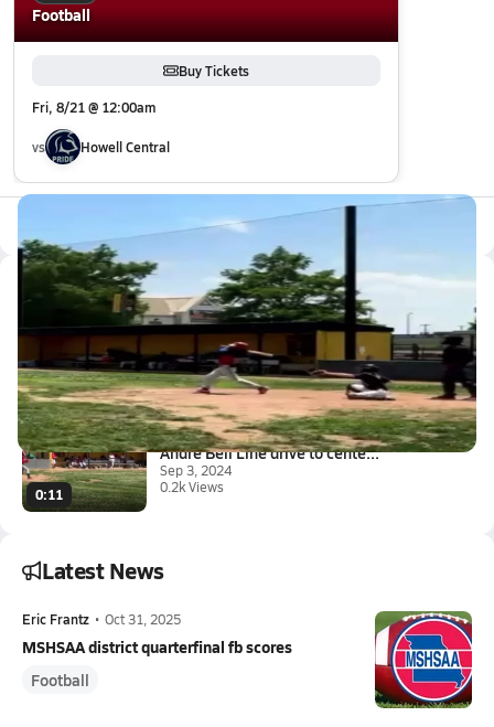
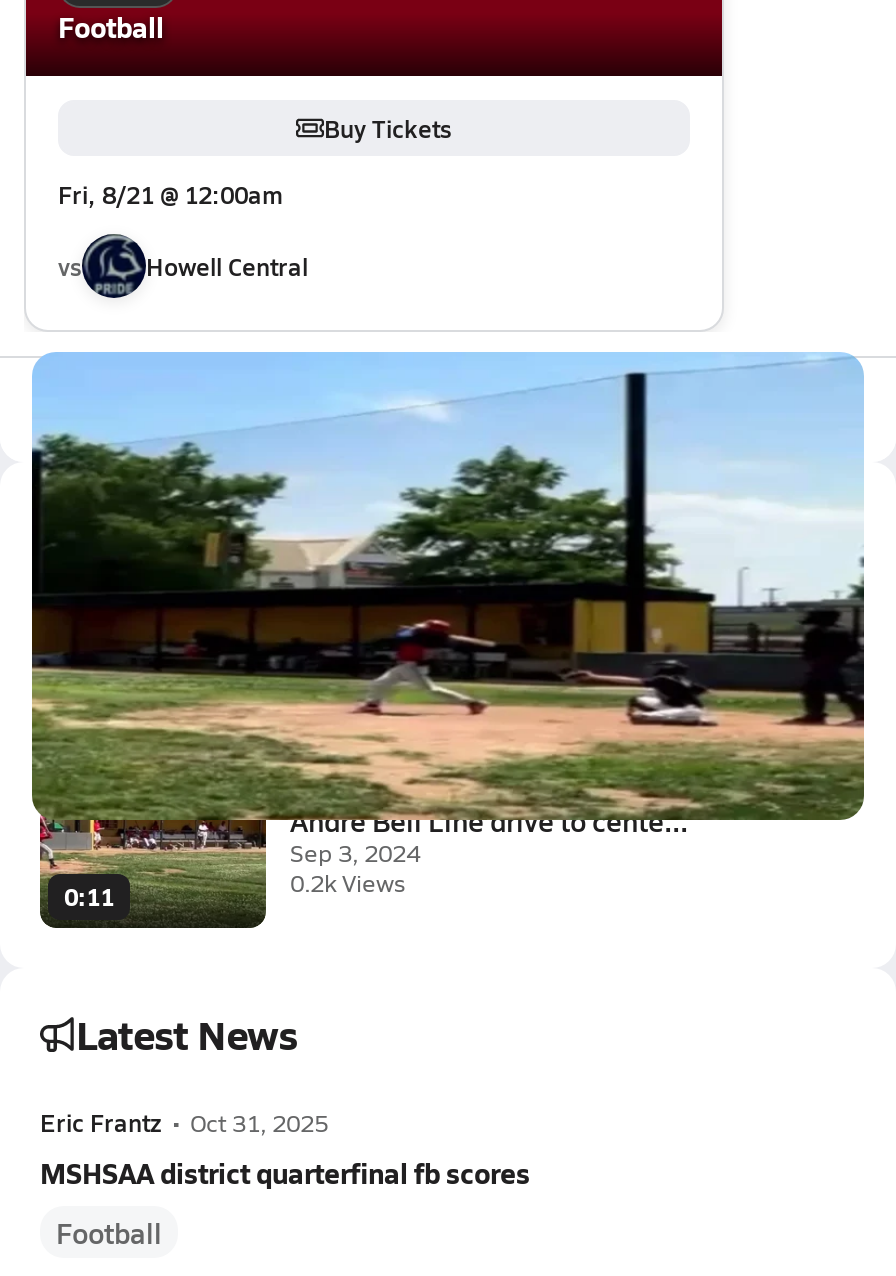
[374,610,473,709] [image] -> none

